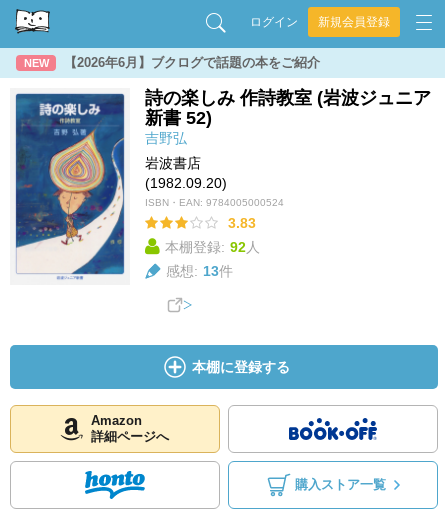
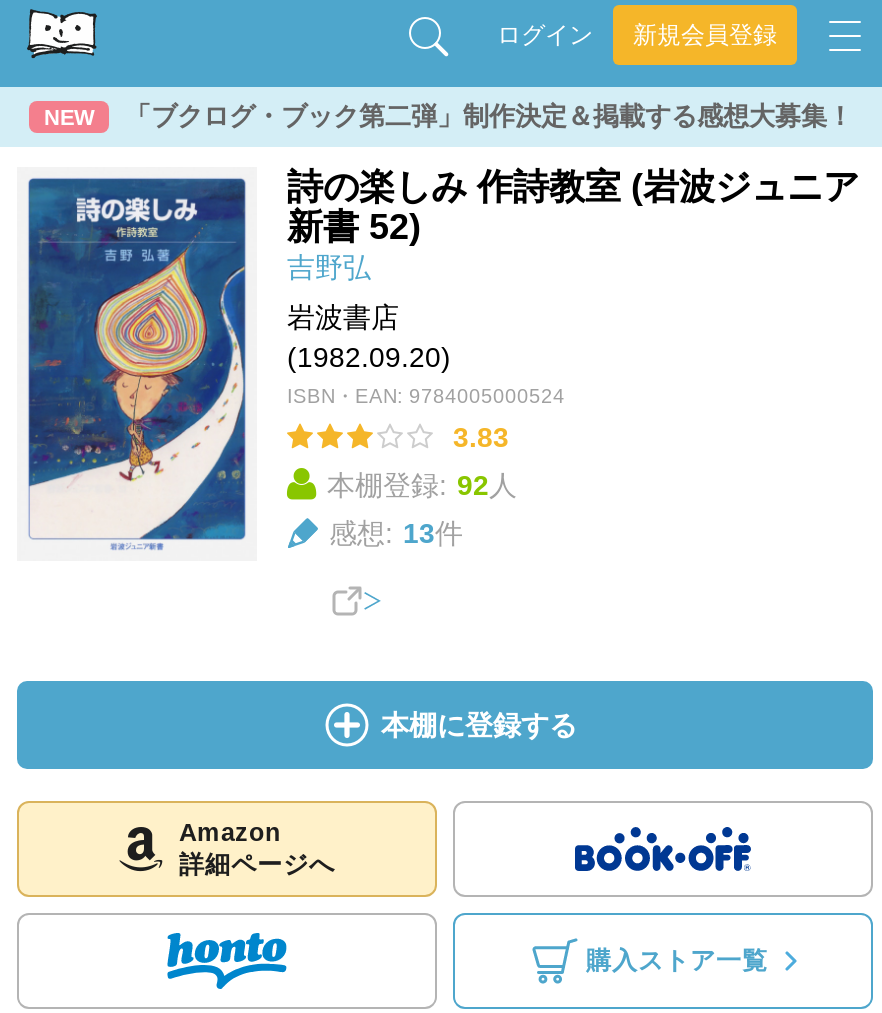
[64,55,320,70] 【2026年6月】ブクログで話題の本をご紹介 -> [125,101,853,131] 「ブクログ・ブック第二弾」制作決定＆掲載する感想大募集！

